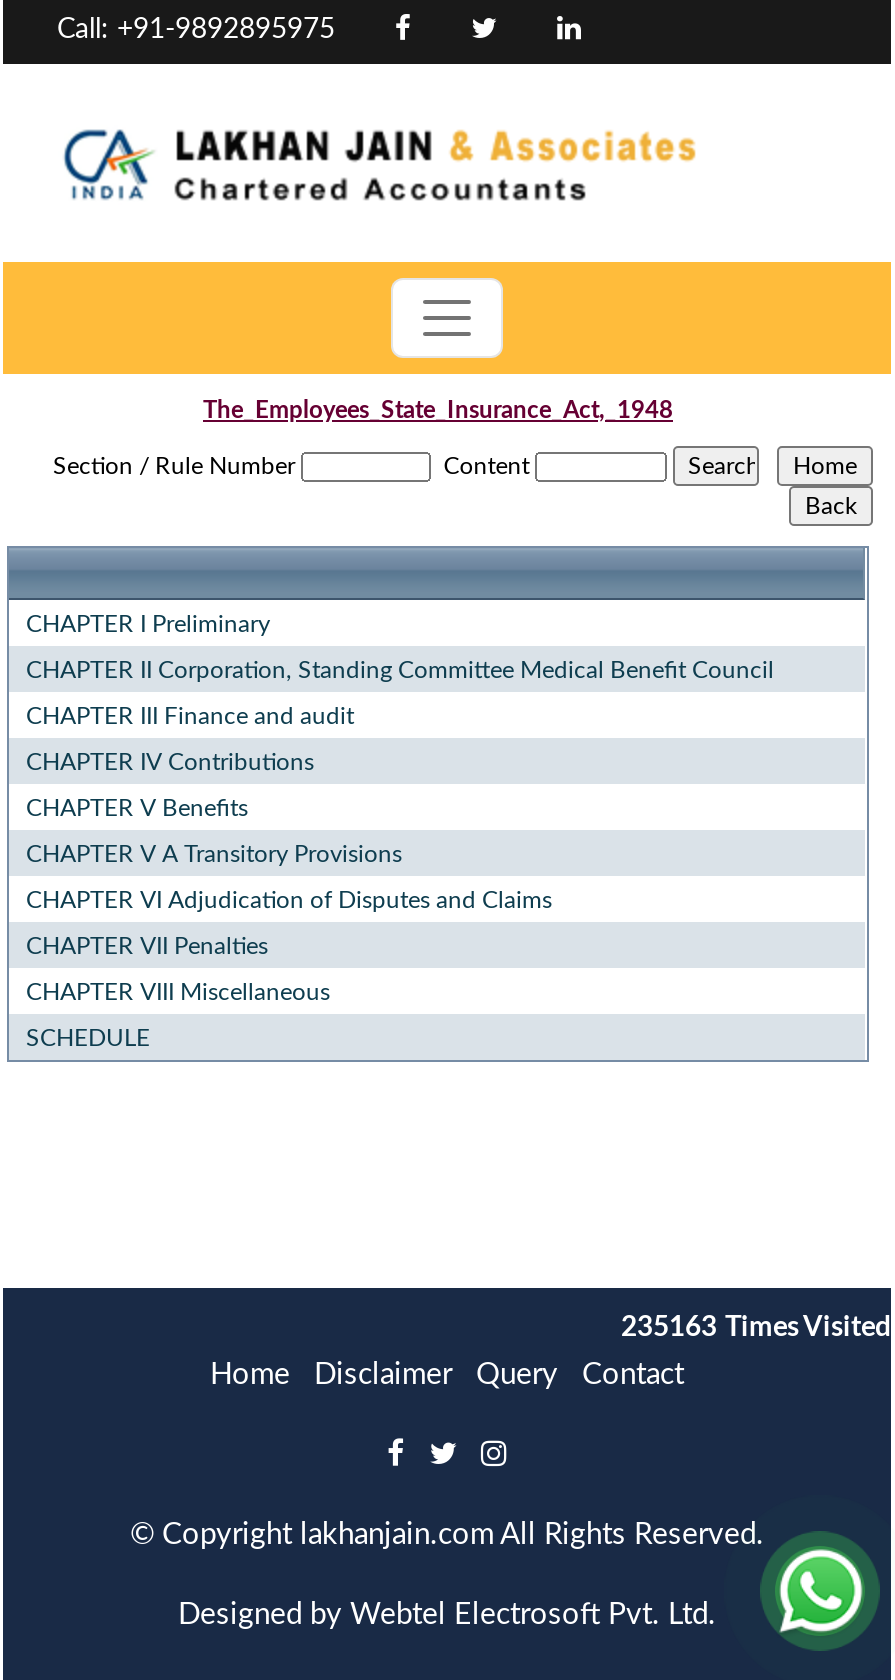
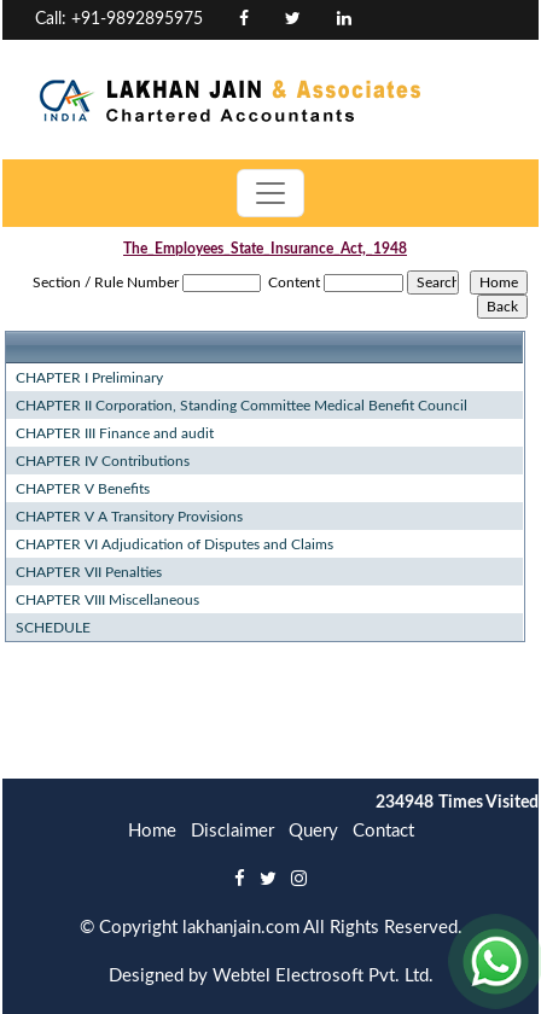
[621,1314,891,1342] 235163 Times Visited -> [376,794,539,811] 234948 Times Visited

